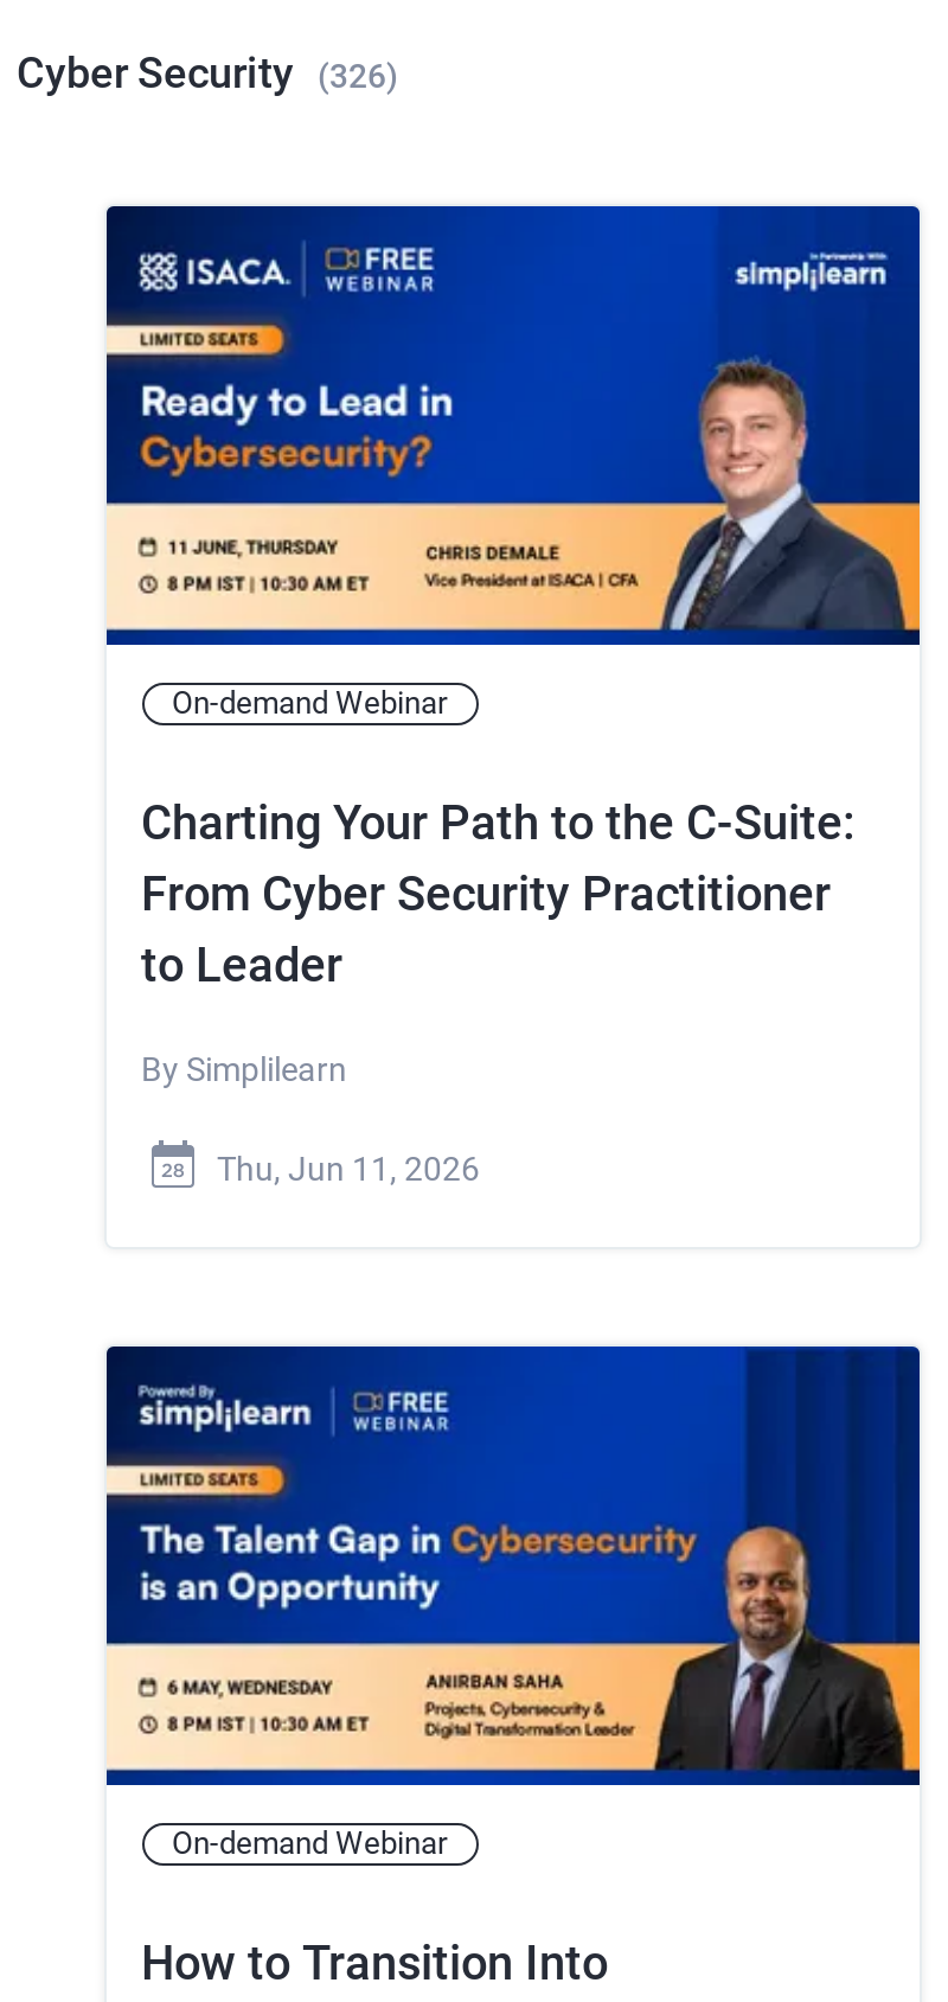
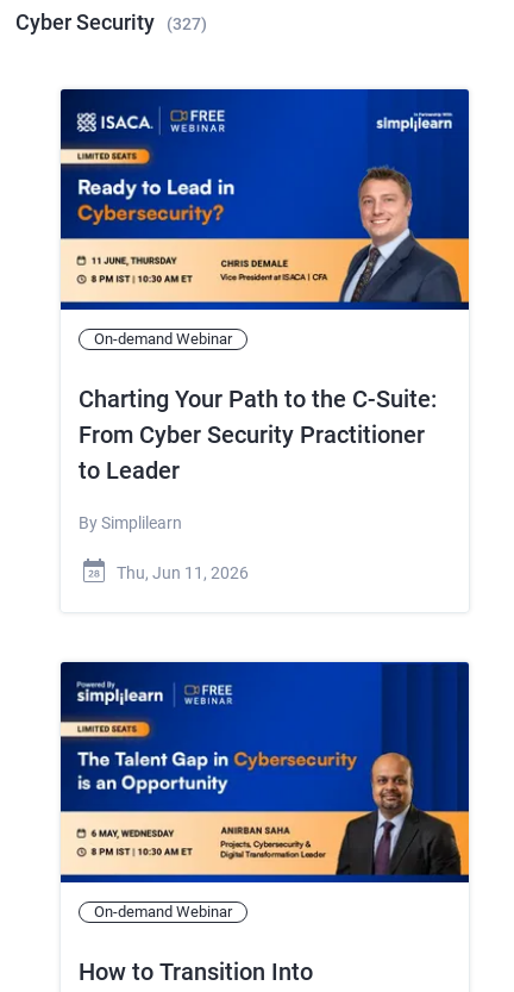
[17,48,398,98] Cyber Security (326) -> [15,10,207,35] Cyber Security (327)

